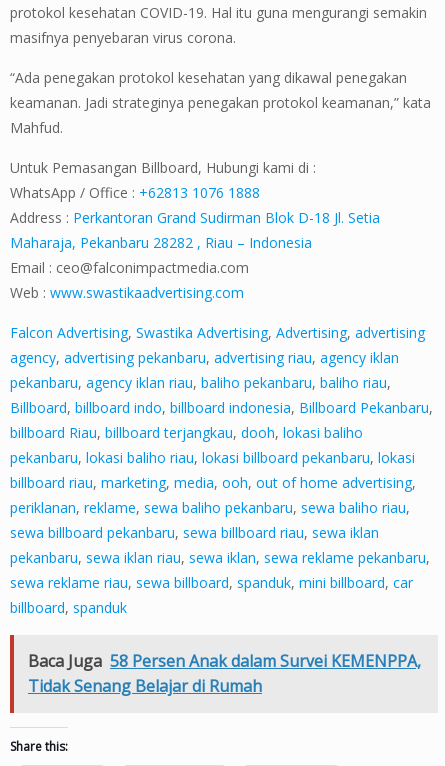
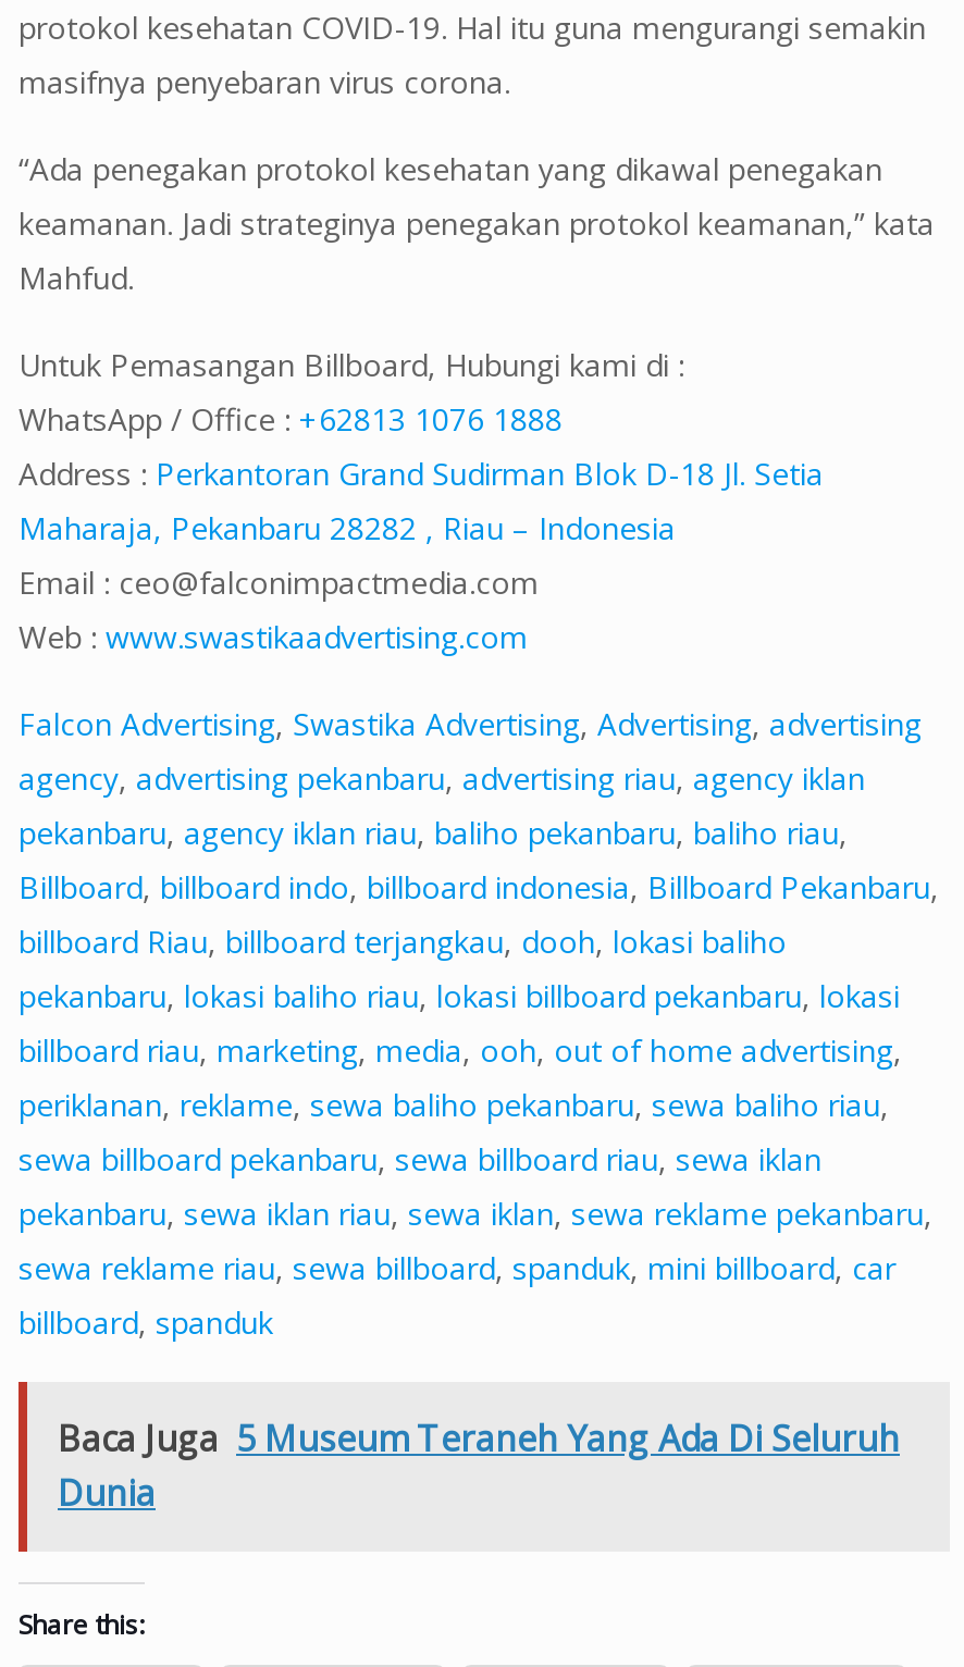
[28,650,421,697] Baca Juga 58 Persen Anak dalam Survei KEMENPPA, | Tidak Senang Belajar di Rumah -> [58,1415,900,1517] Baca Juga 5 Museum Teraneh Yang Ada Di Seluruh | Dunia

